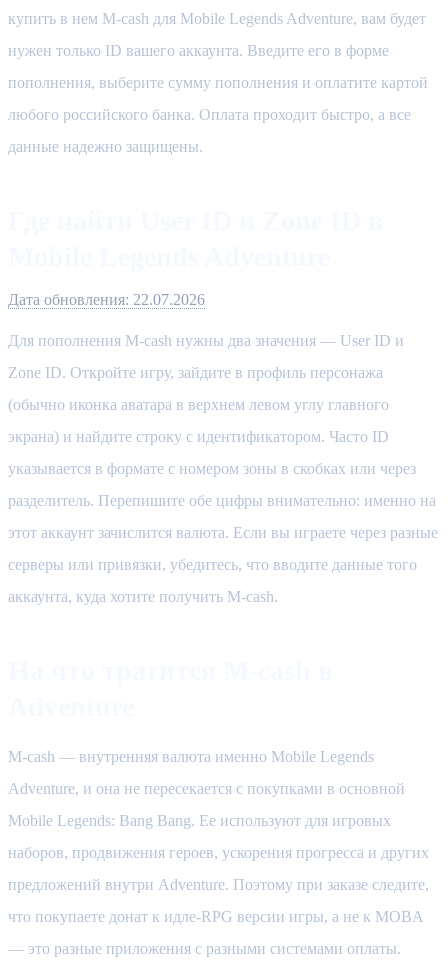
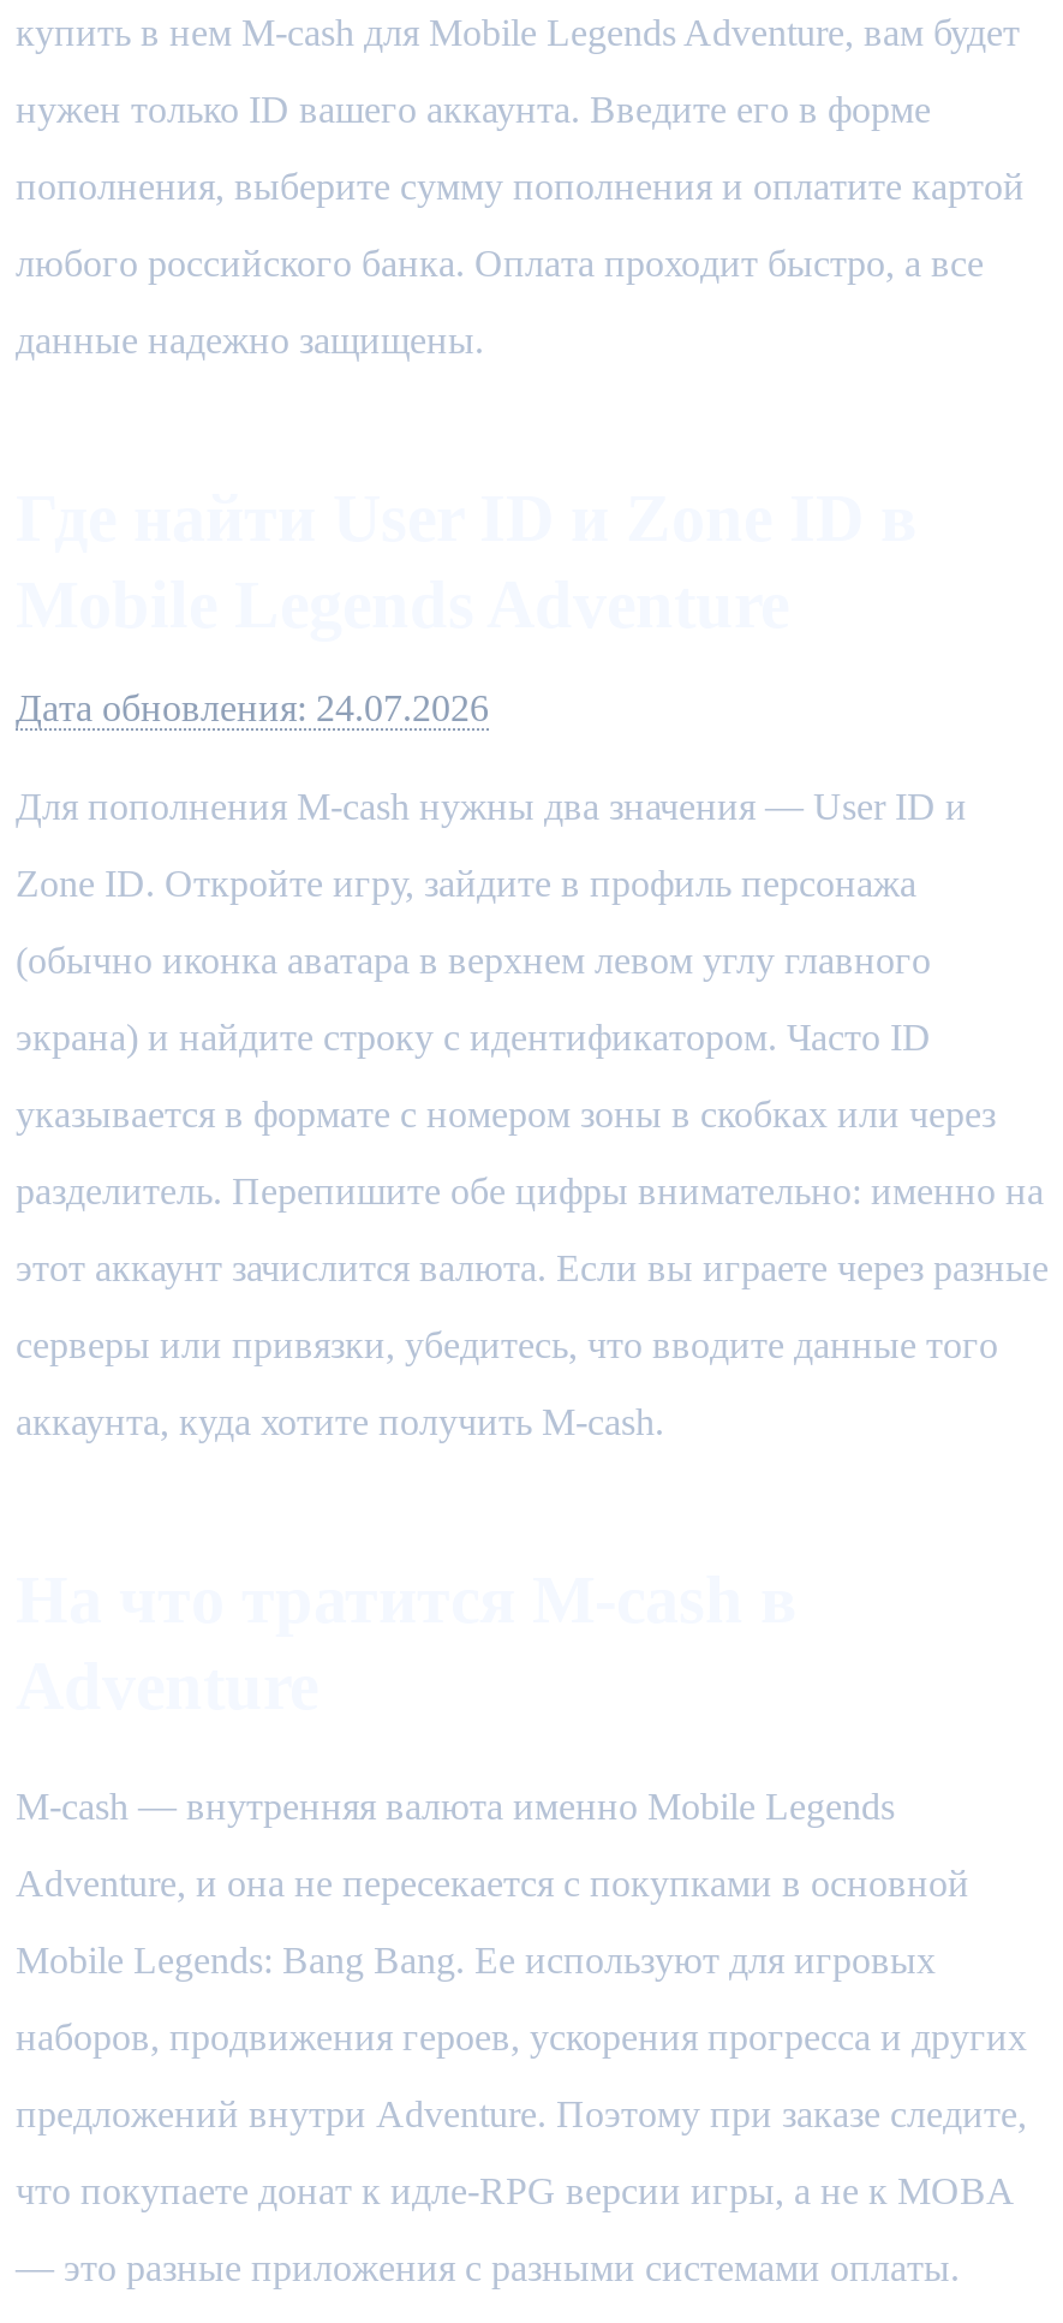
[8,291,205,308] Дата обновления: 22.07.2026 -> [16,687,489,728] Дата обновления: 24.07.2026

